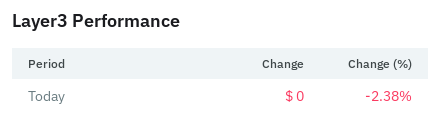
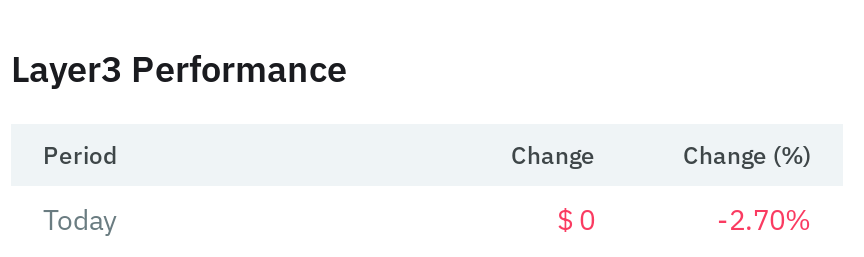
[365,87,412,105] -2.38% -> [717,202,811,238] -2.70%

